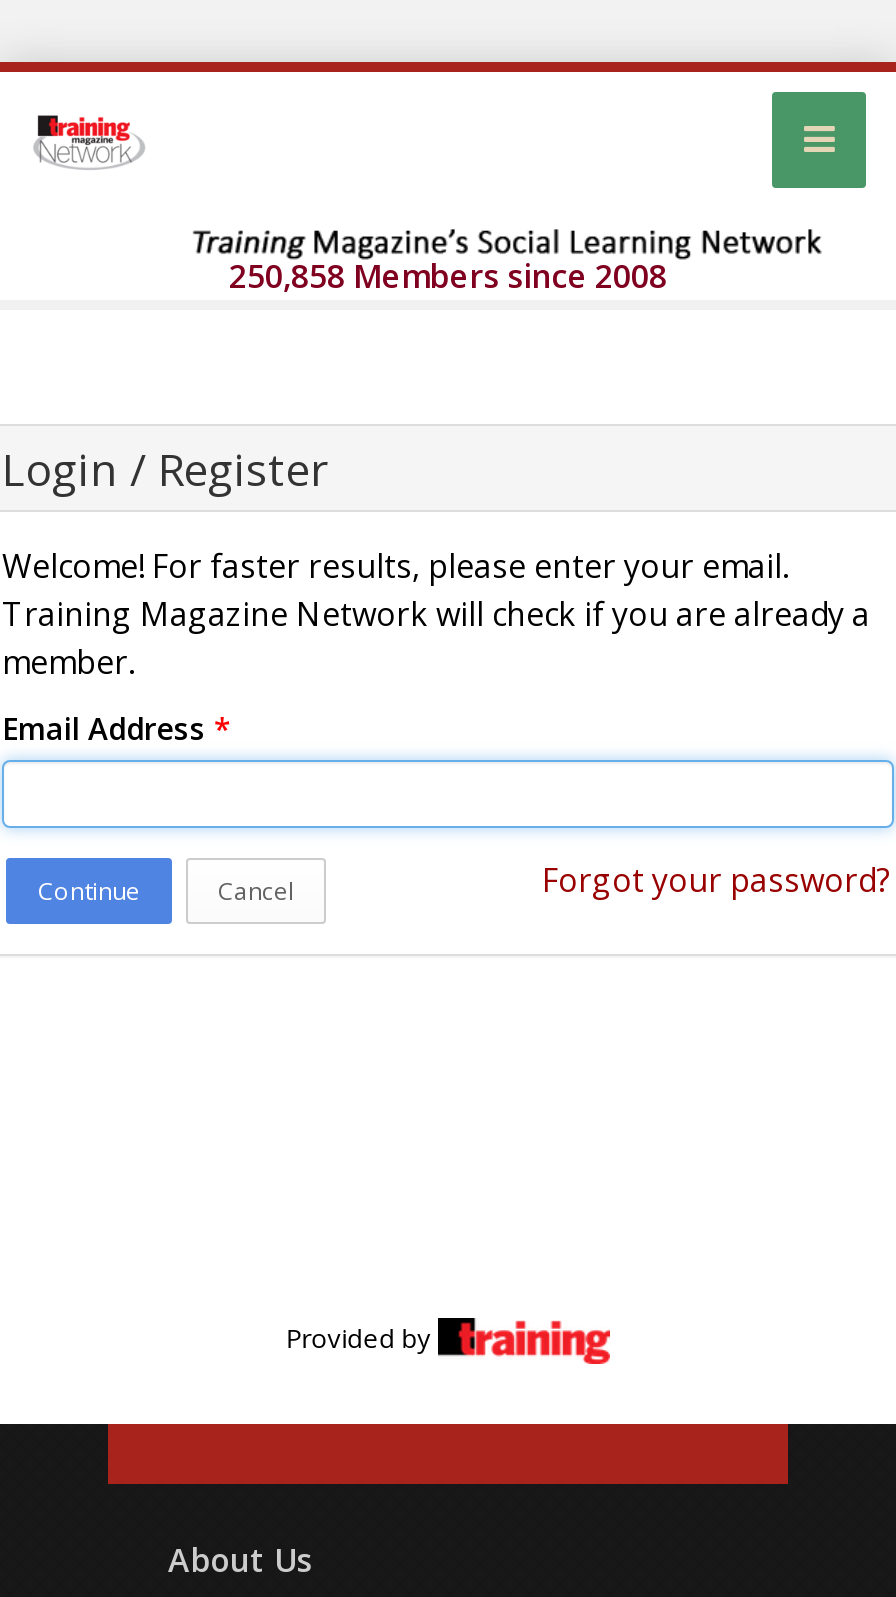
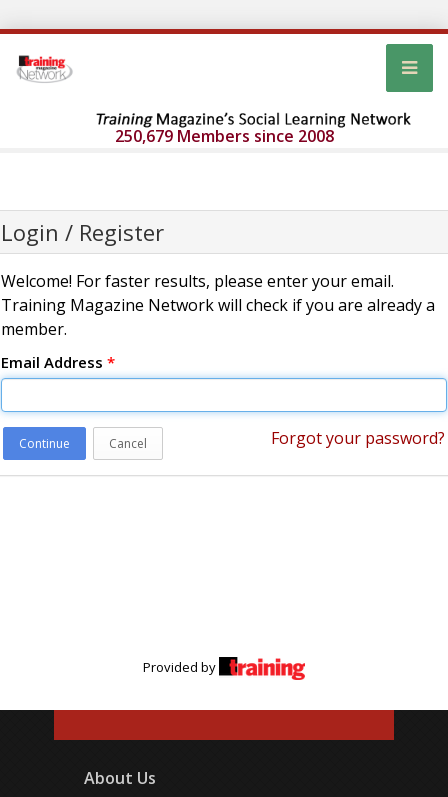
[229,254,667,298] 250,858 Members since 2008 -> [114,125,333,147] 250,679 Members since 2008

